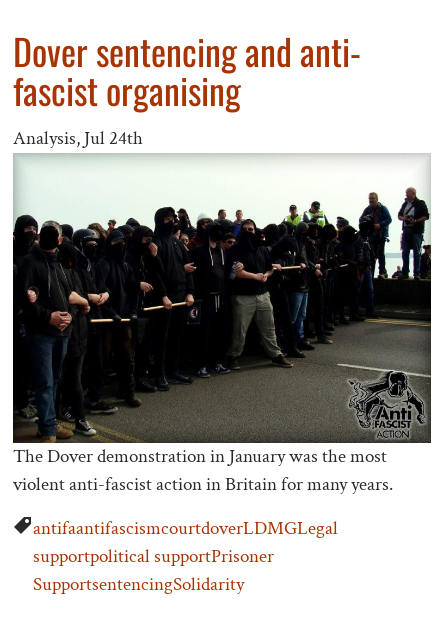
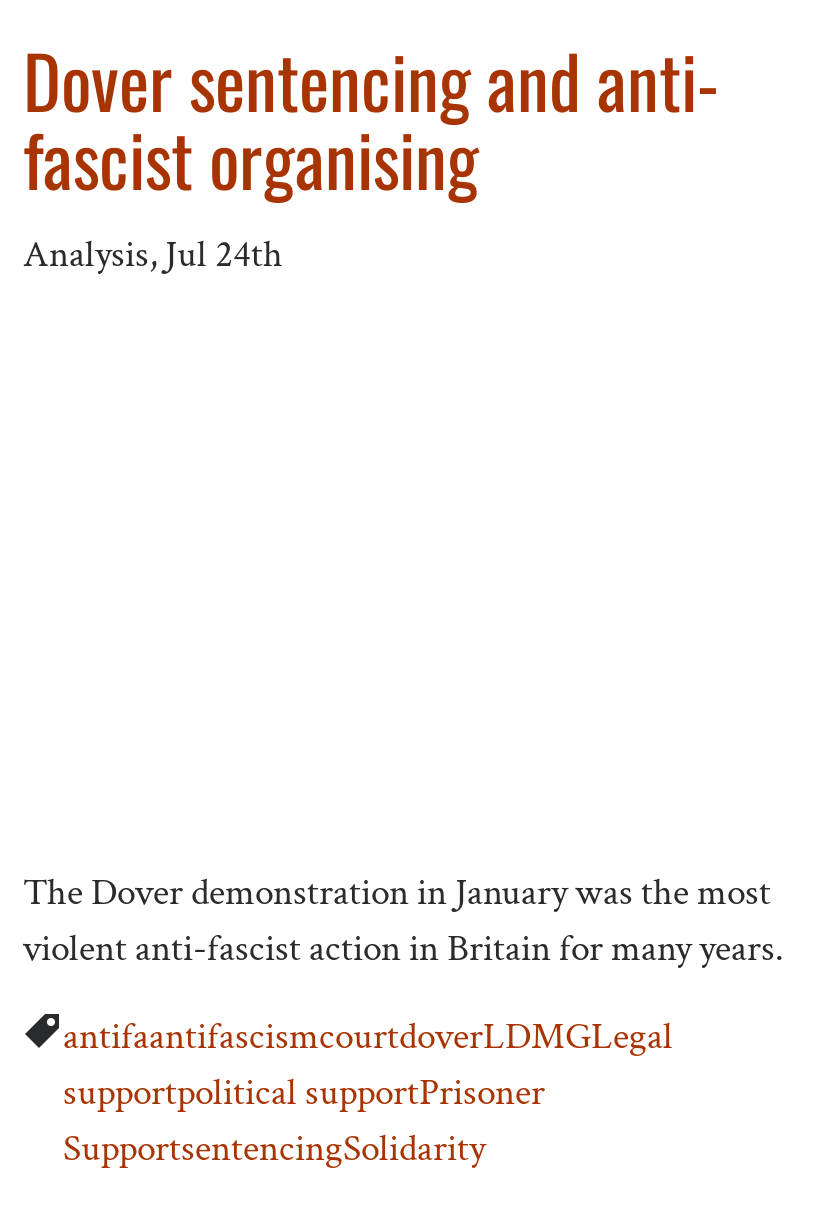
[12,153,432,444] [image] -> none

